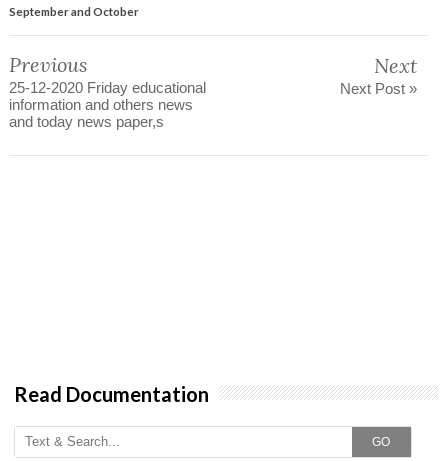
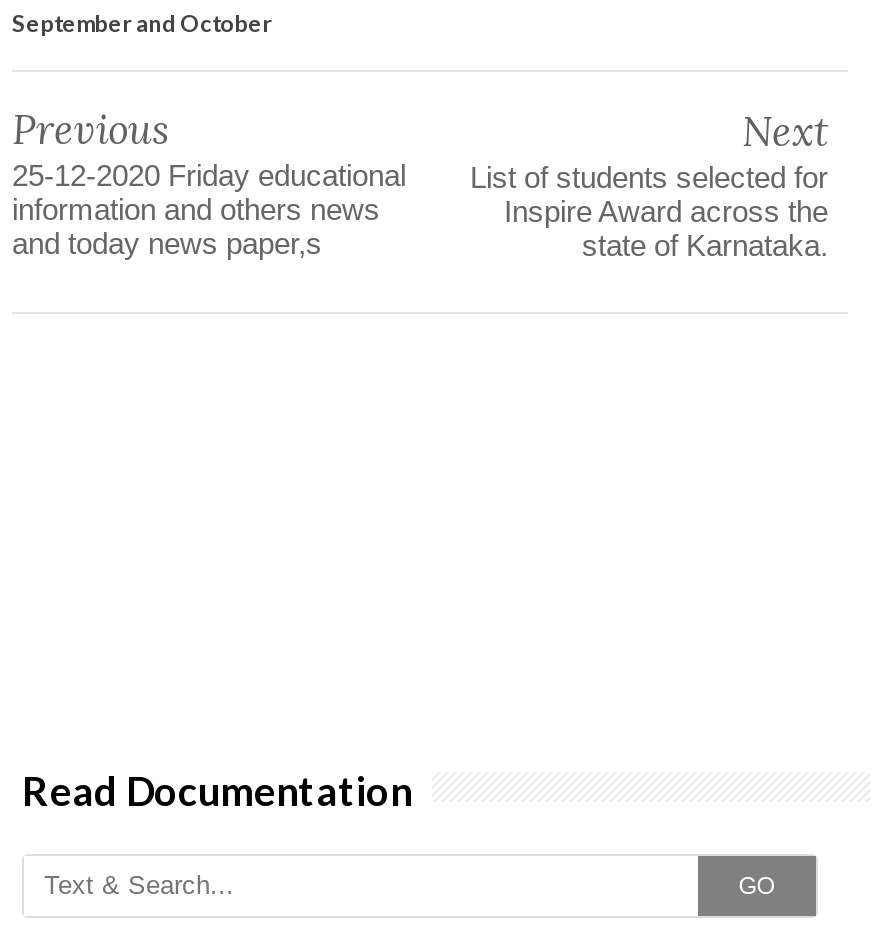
[340,79,417,96] Next Post » -> [470,159,828,261] List of students selected for | Inspire Award across the | state of Karnataka.

